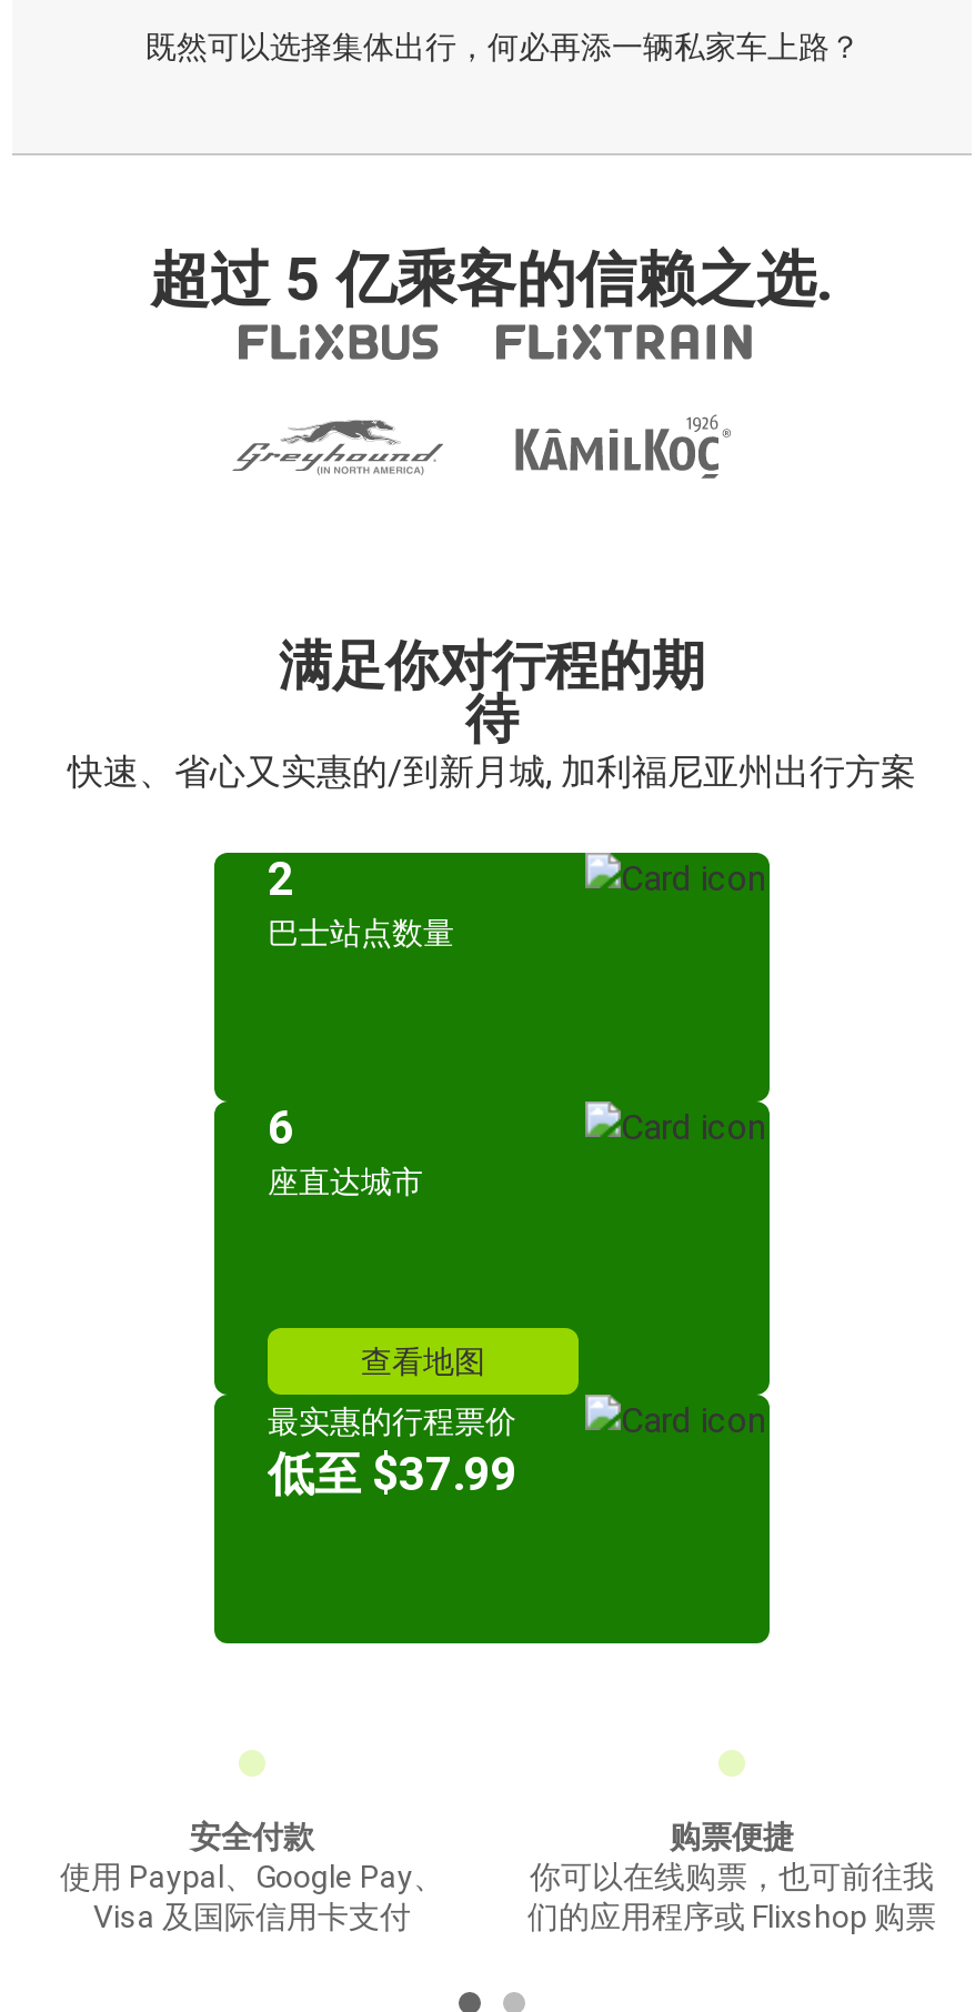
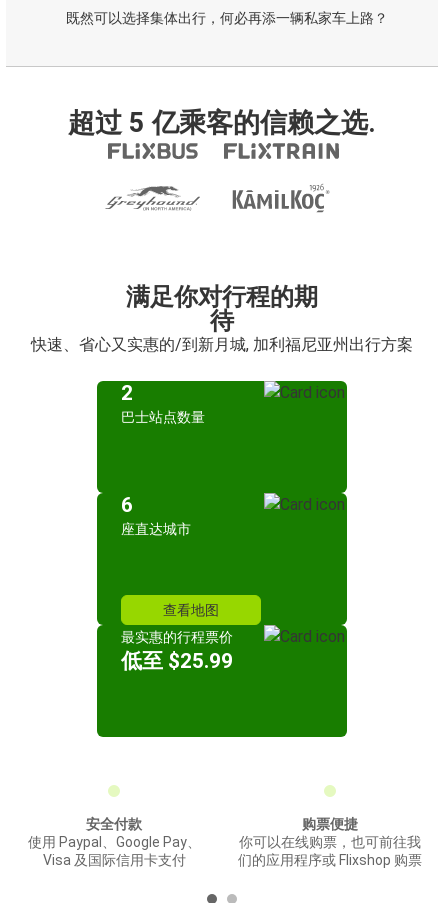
[268,1448,516,1501] 低至 $37.99 -> [121,649,233,673] 低至 $25.99

